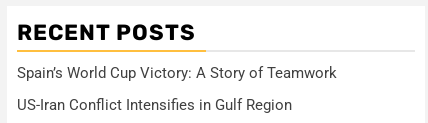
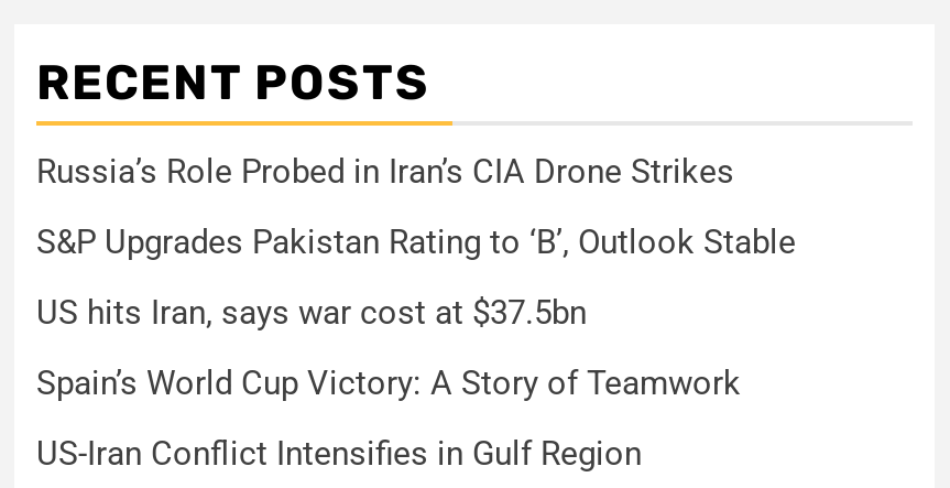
none -> [36,152,796,333] Russia’s Role Probed in Iran’s CIA Drone Strikes | S&P Upgrades Pakistan Rating to ‘B’, Outlook Stable | US hits Iran, says war cost at $37.5bn

